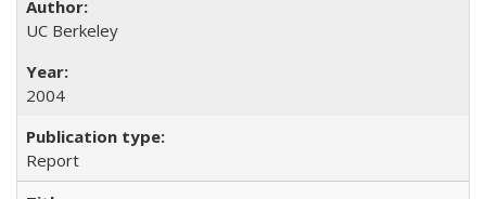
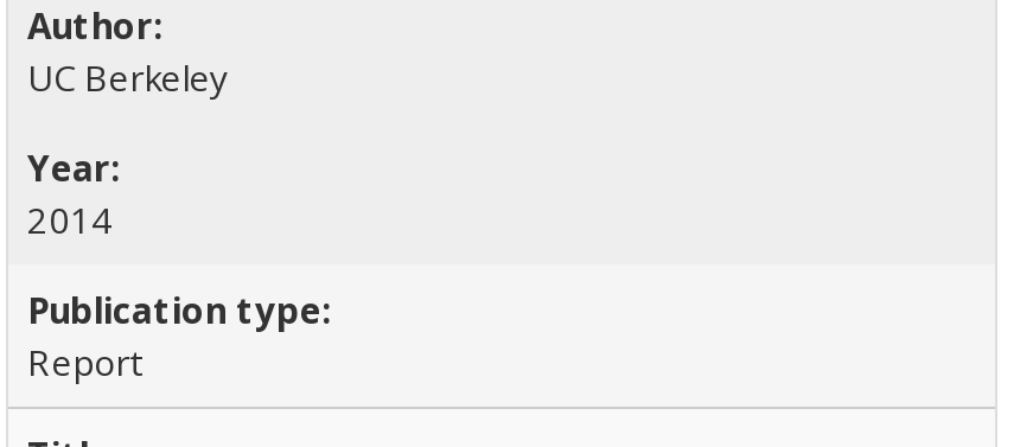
[26,84,65,106] 2004 -> [27,196,113,243] 2014

